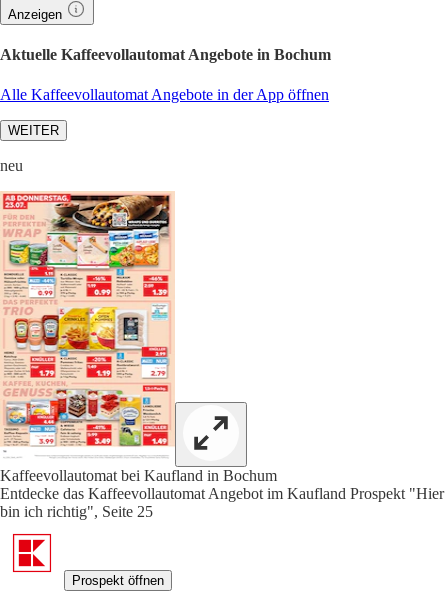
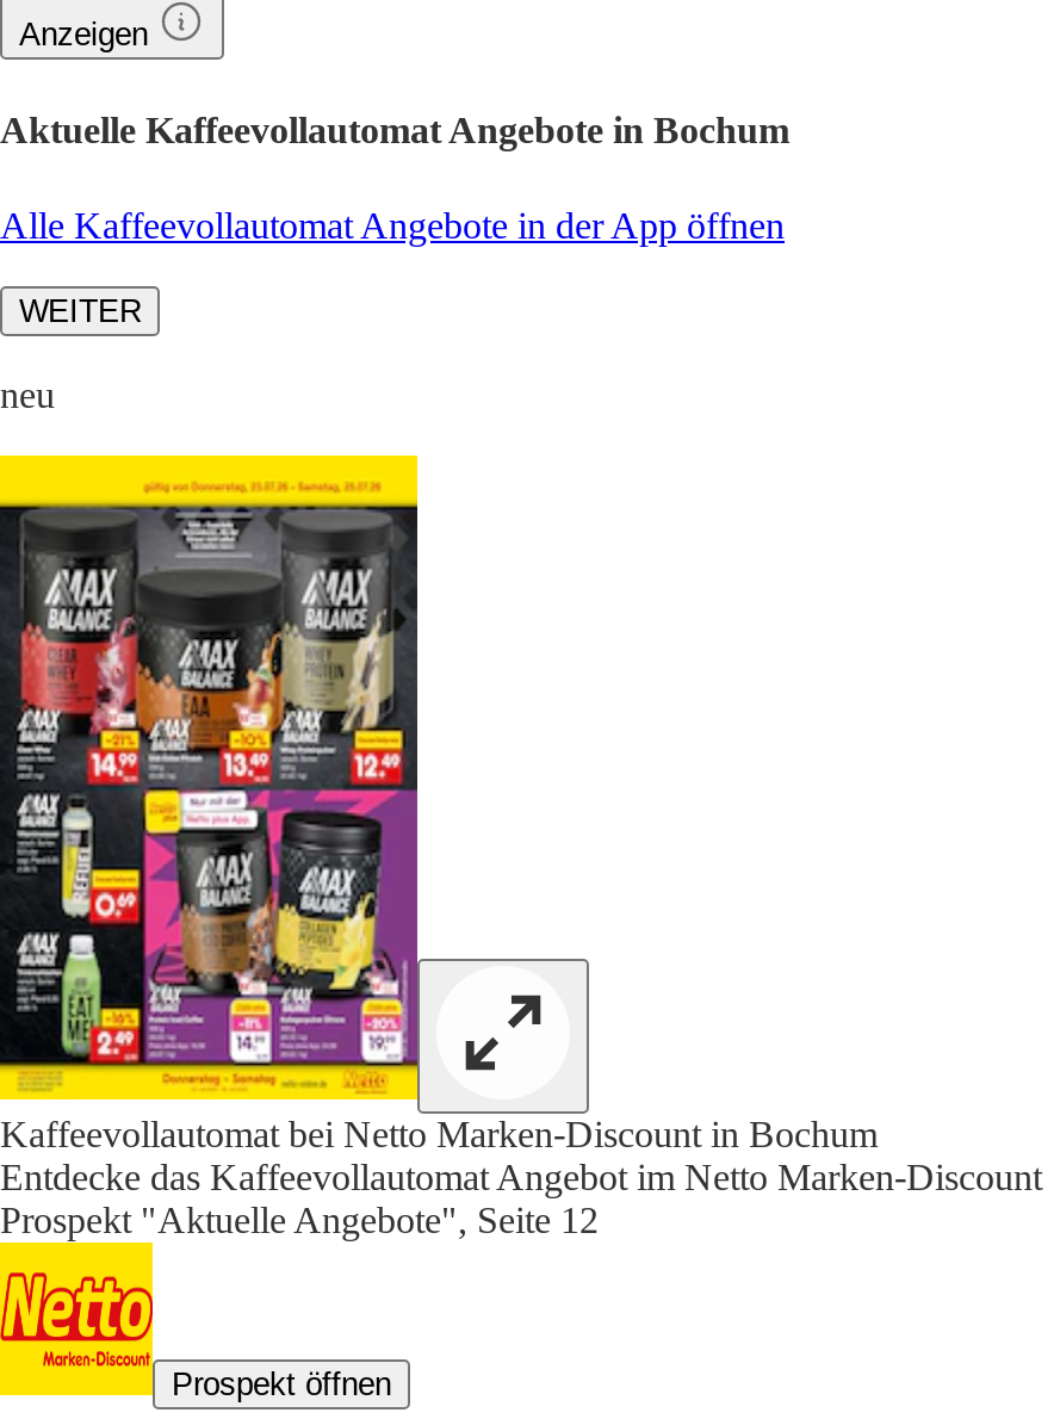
[0,191,444,519] [image] | Kaffeevollautomat bei Kaufland in Bochum | Entdecke das Kaffeevollautomat Angebot im Kaufland Prospekt "Hier | bin ich richtig", Seite 25 -> [0,453,1042,1239] [image] | Kaffeevollautomat bei Netto Marken-Discount in Bochum | Entdecke das Kaffeevollautomat Angebot im Netto Marken-Discount | Prospekt "Aktuelle Angebote", Seite 12
[3,527,64,585] [image] -> [7,1257,155,1398] [image]

